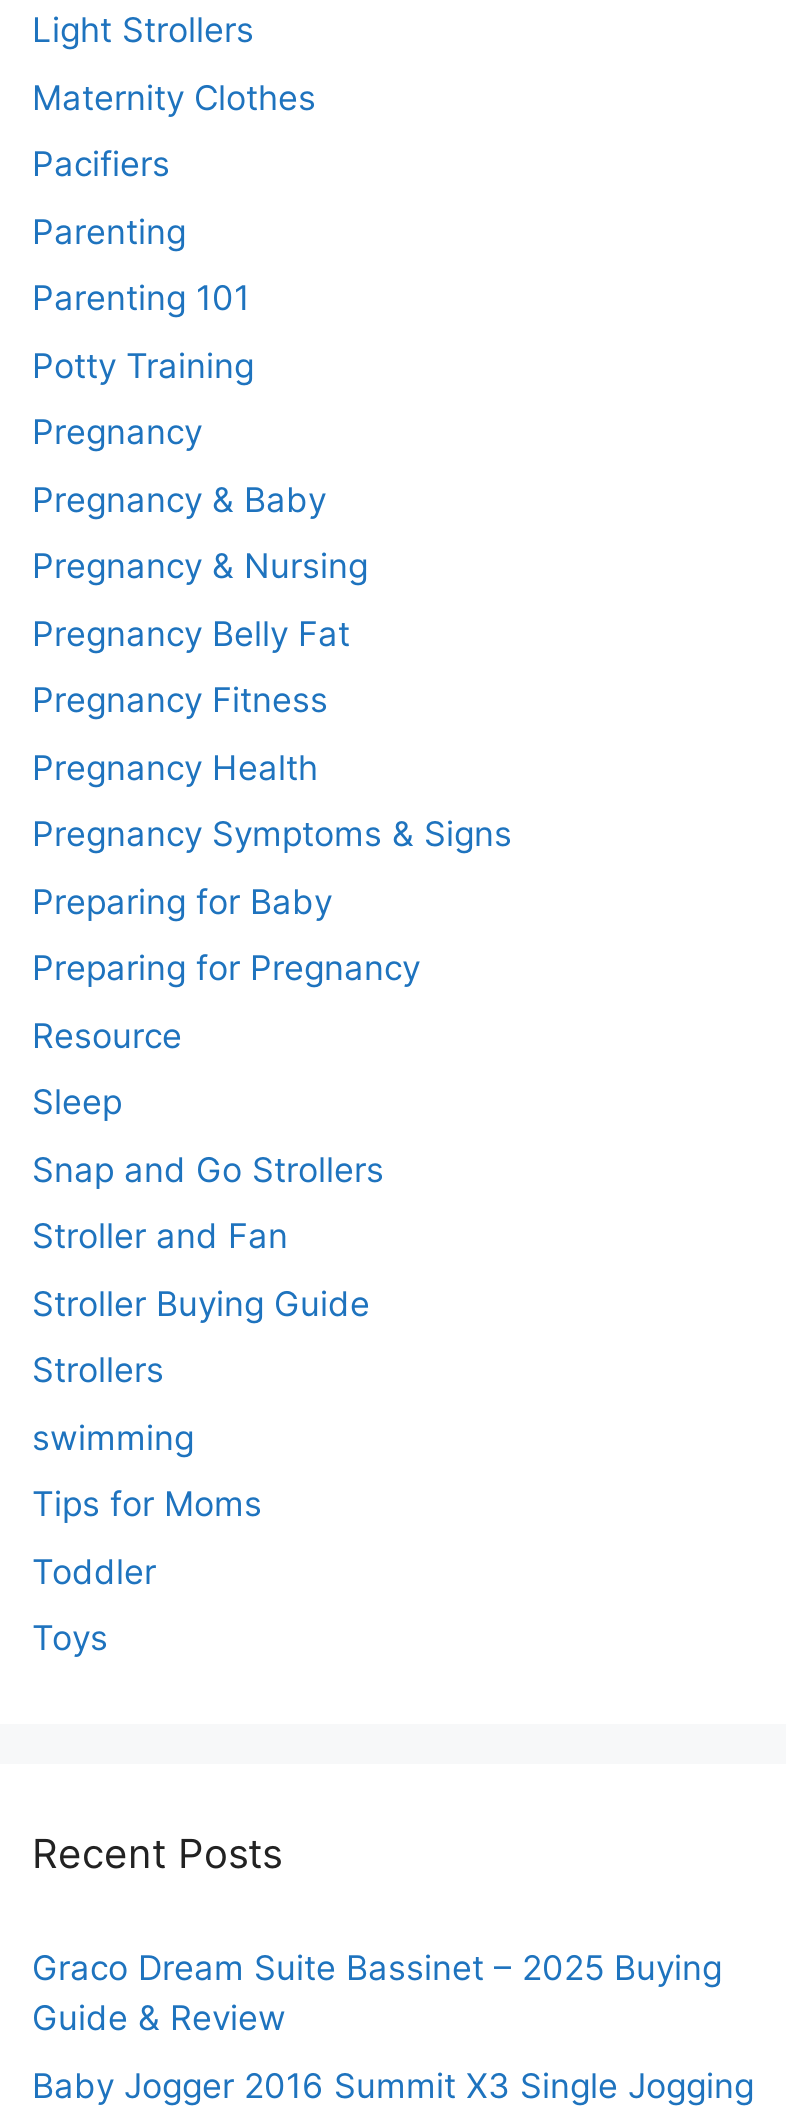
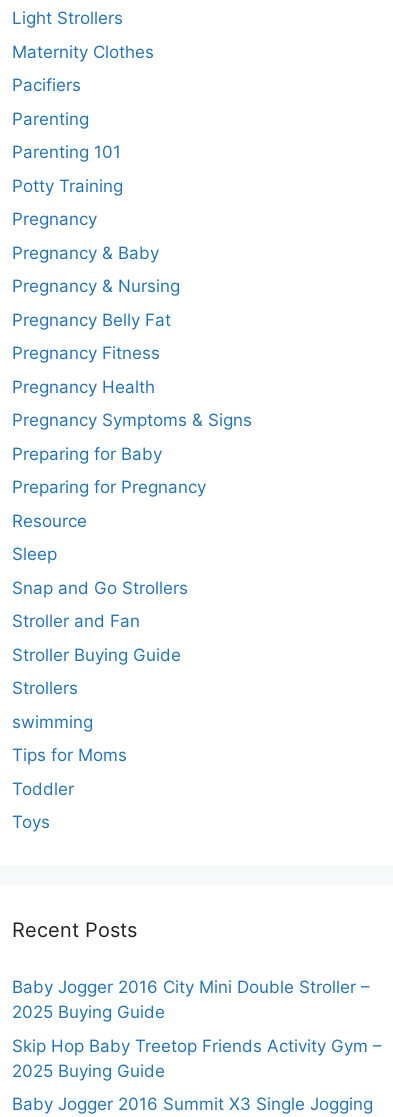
[32,1948,722,2038] Graco Dream Suite Bassinet – 2025 Buying | Guide & Review -> [12,977,382,1081] Baby Jogger 2016 City Mini Double Stroller – | 2025 Buying Guide | Skip Hop Baby Treetop Friends Activity Gym – | 2025 Buying Guide

